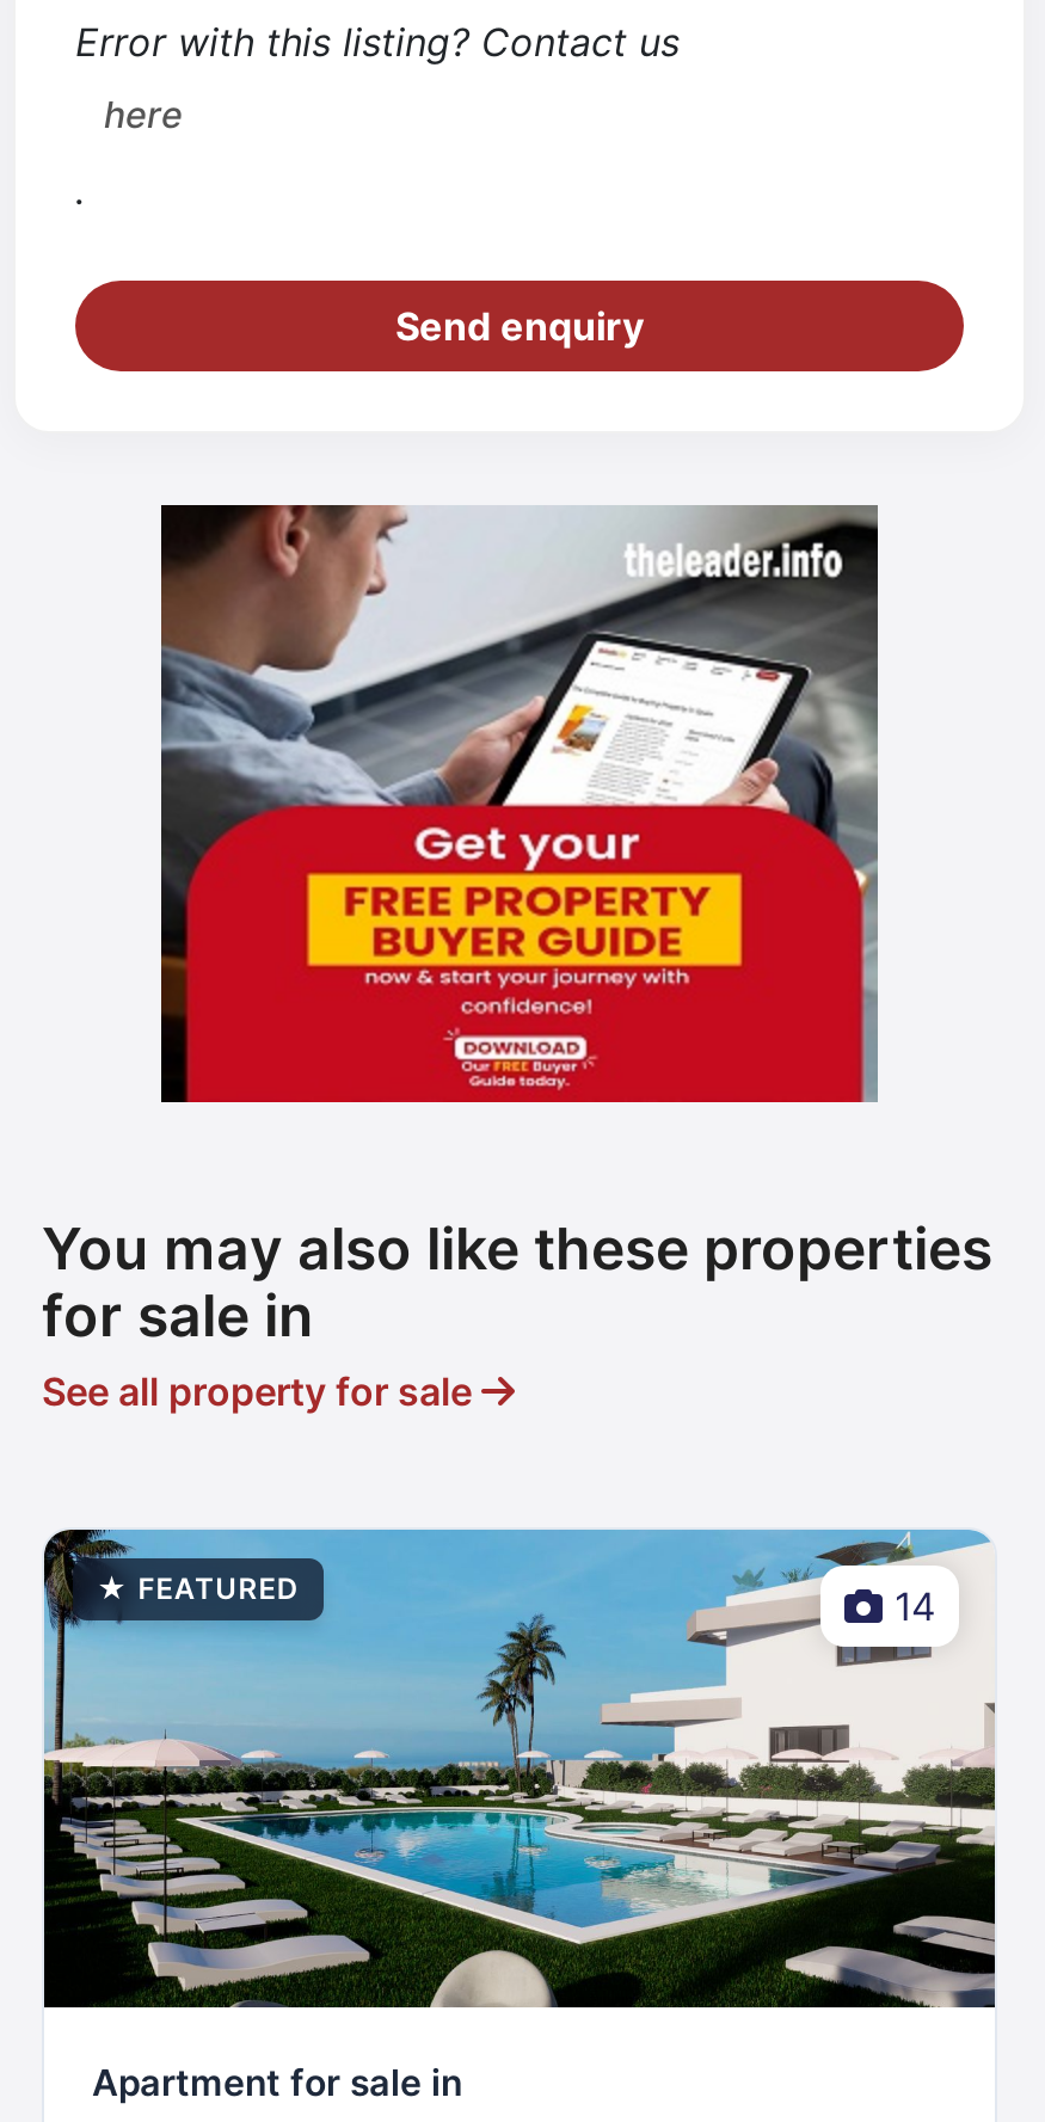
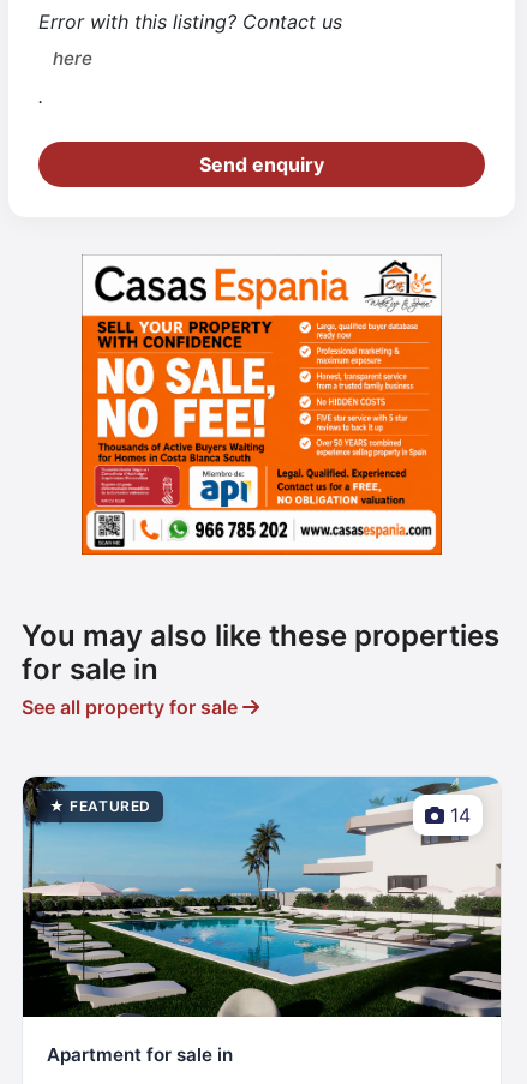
[159,503,880,1105] [image] -> [80,262,443,556] [image]

